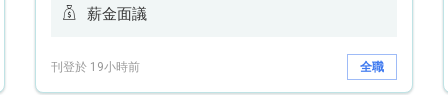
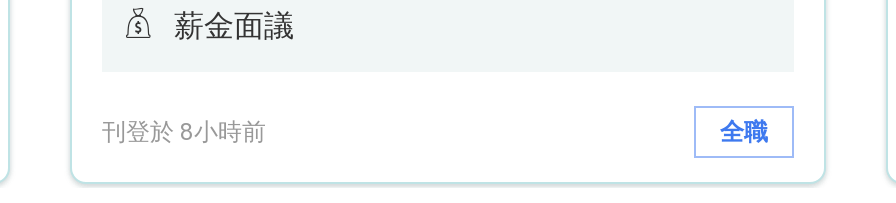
[51,59,140,73] 刊登於 19小時前 -> [102,117,266,145] 刊登於 8小時前

